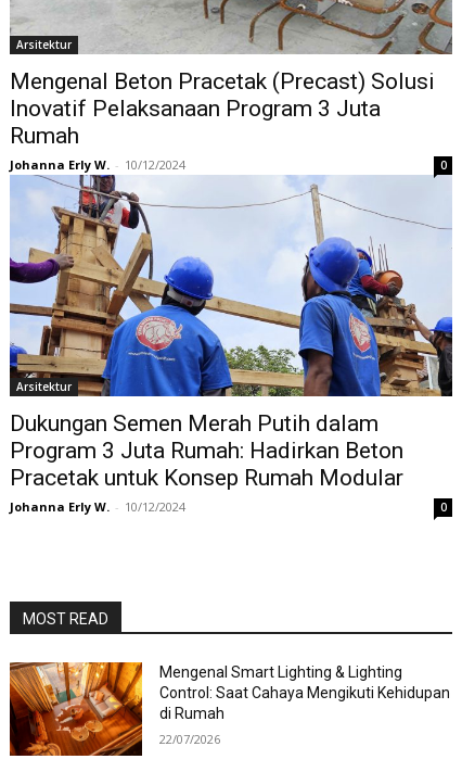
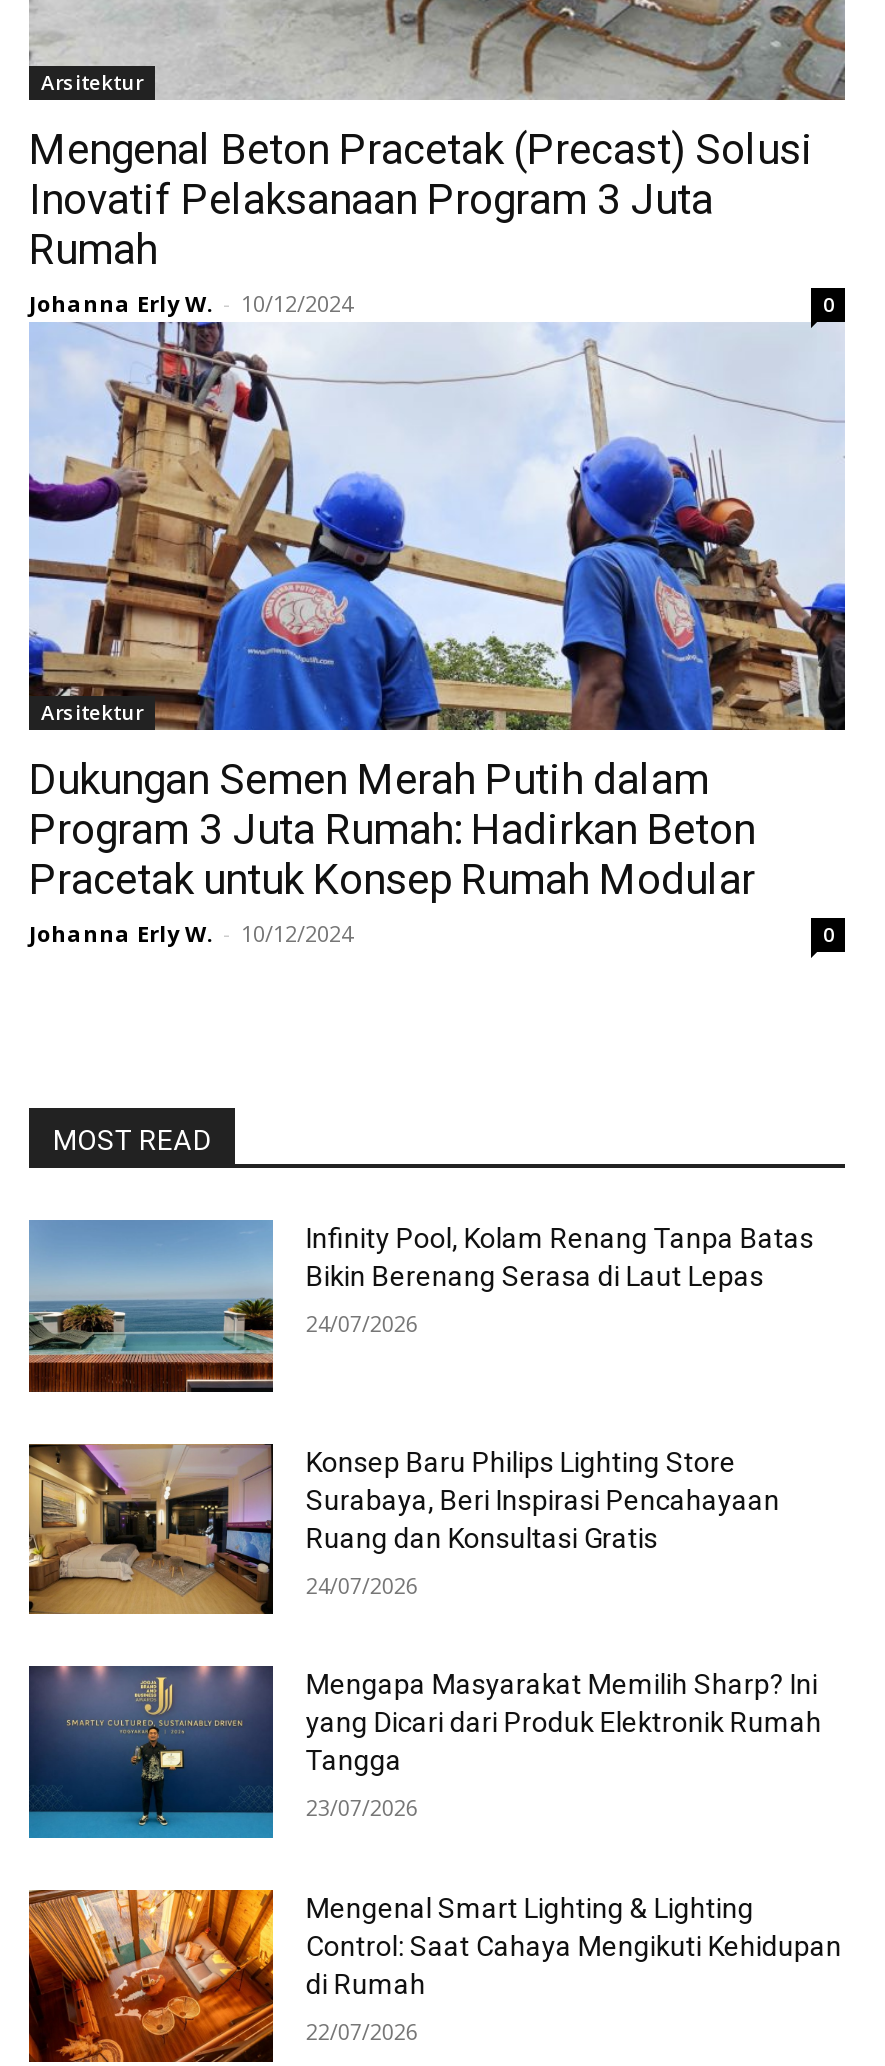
none -> [27,1218,814,1394] [image] | Infinity Pool, Kolam Renang Tanpa Batas | Bikin Berenang Serasa di Laut Lepas | 24/07/2026
none -> [27,1442,822,1823] [image] | Konsep Baru Philips Lighting Store | Surabaya, Beri Inspirasi Pencahayaan | Ruang dan Konsultasi Gratis | 24/07/2026 | Mengapa Masyarakat Memilih Sharp? Ini | yang Dicari dari Produk Elektronik Rumah | Tangga | 23/07/2026
none -> [27,1664,275,1840] [image]

